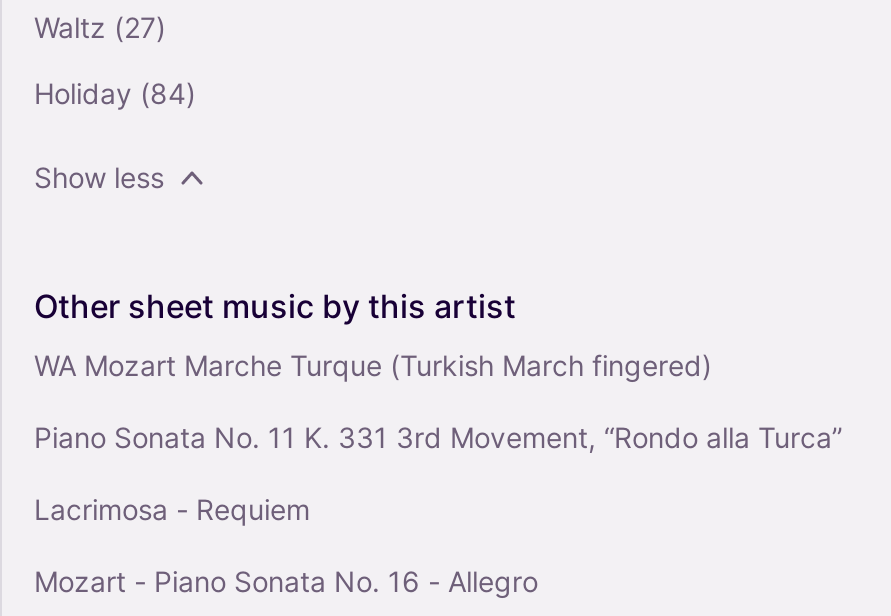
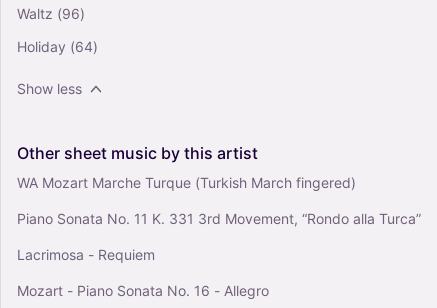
[34,10,166,44] Waltz (27) -> [17,5,85,22] Waltz (96)
[34,76,196,110] Holiday (84) -> [17,38,98,55] Holiday (64)

